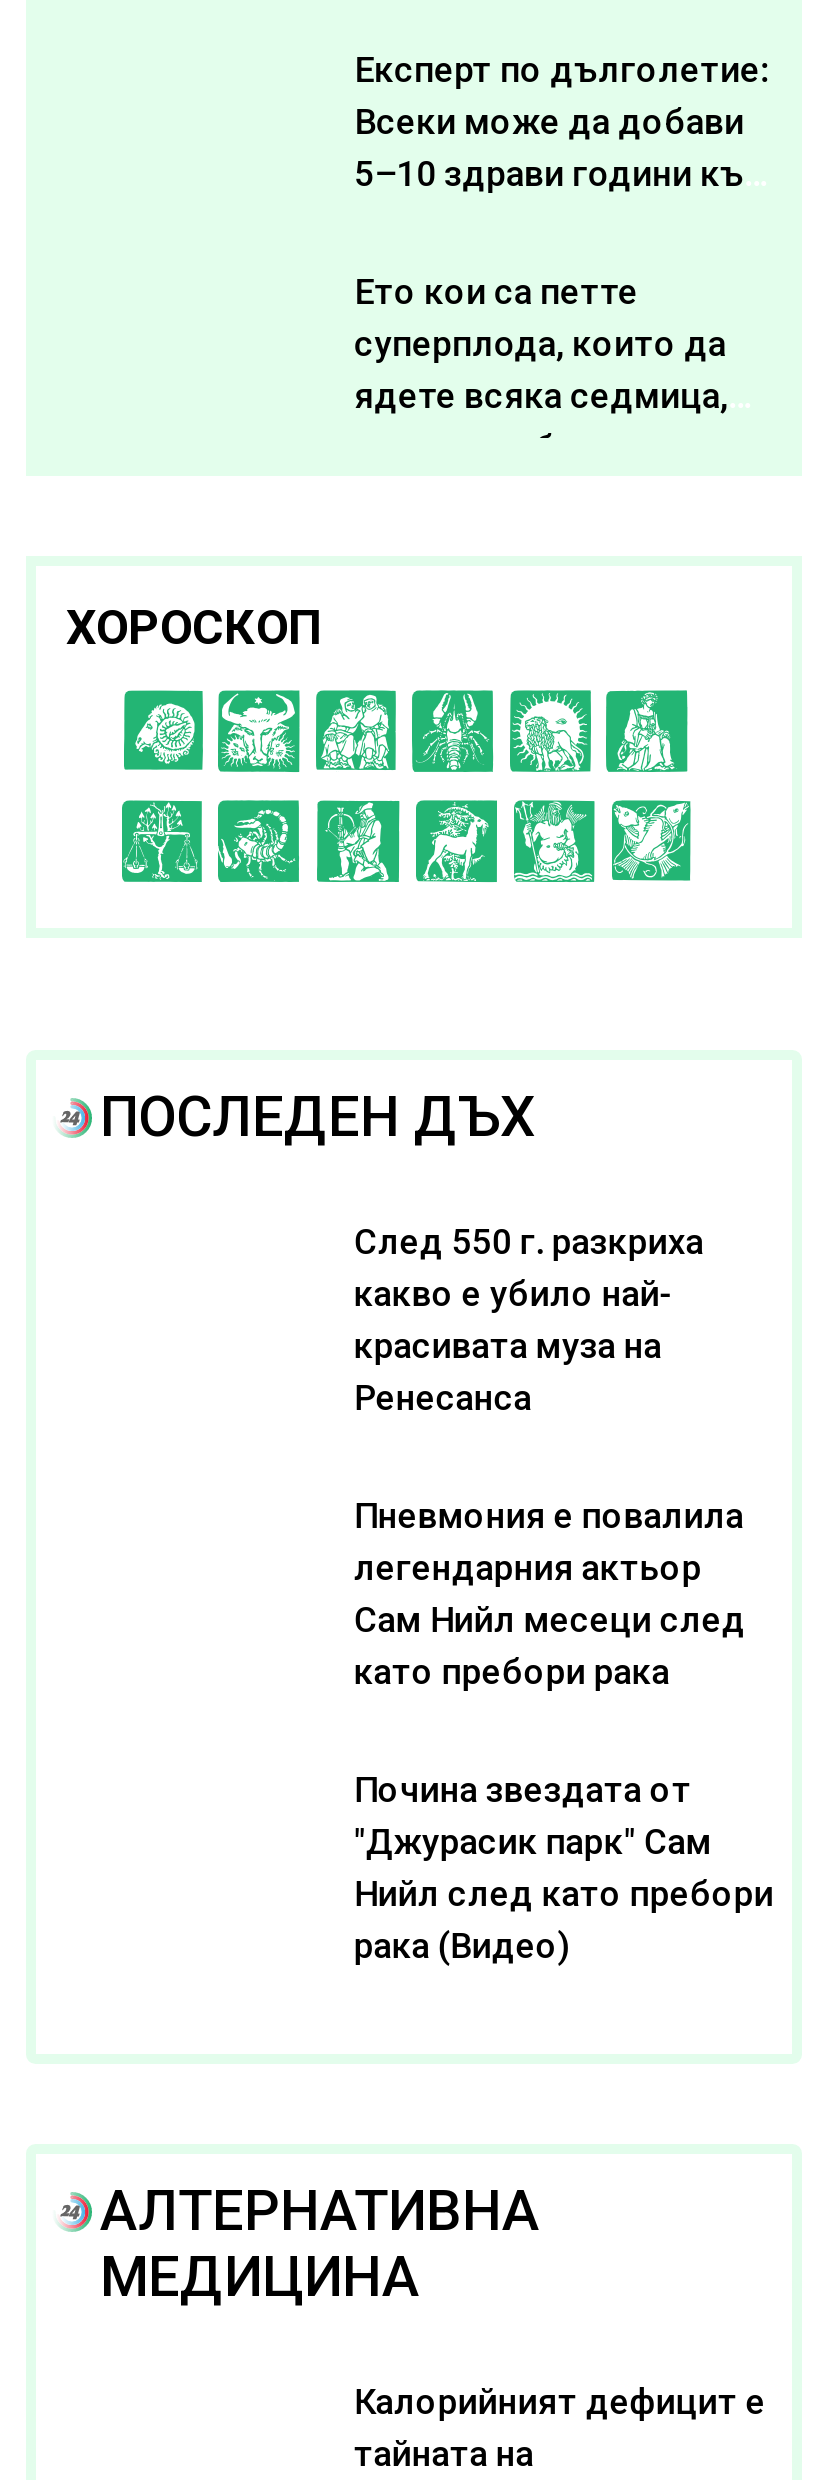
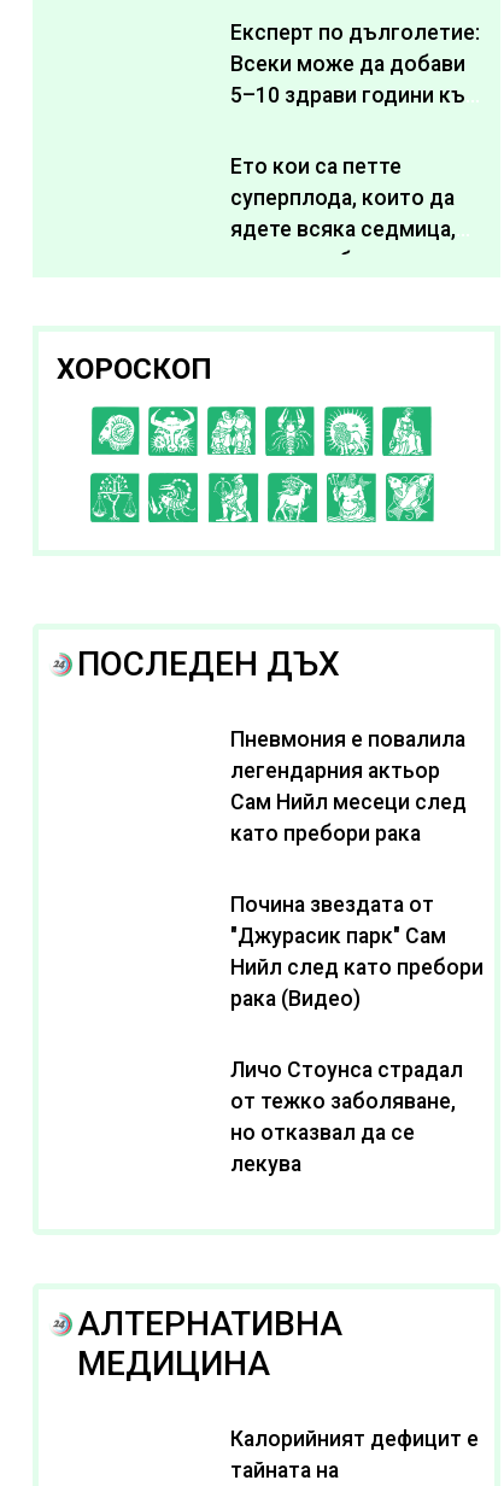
[354,1222,704,1418] След 550 г. разкриха | какво е убило най- | красивата муза на | Ренесанса -> none
moved [354,1496,774,1966] -> [230,727,483,1011]: Пневмония е повалила | легендарния актьор | Сам Нийл месеци след | като пребори рака | Почина звездата от | "Джурасик парк" Сам | Нийл след като пребори | рака (Видео)
none -> [230,1058,463,1176] Личо Стоунса страдал | от тежко заболяване, | но отказвал да се | лекува

